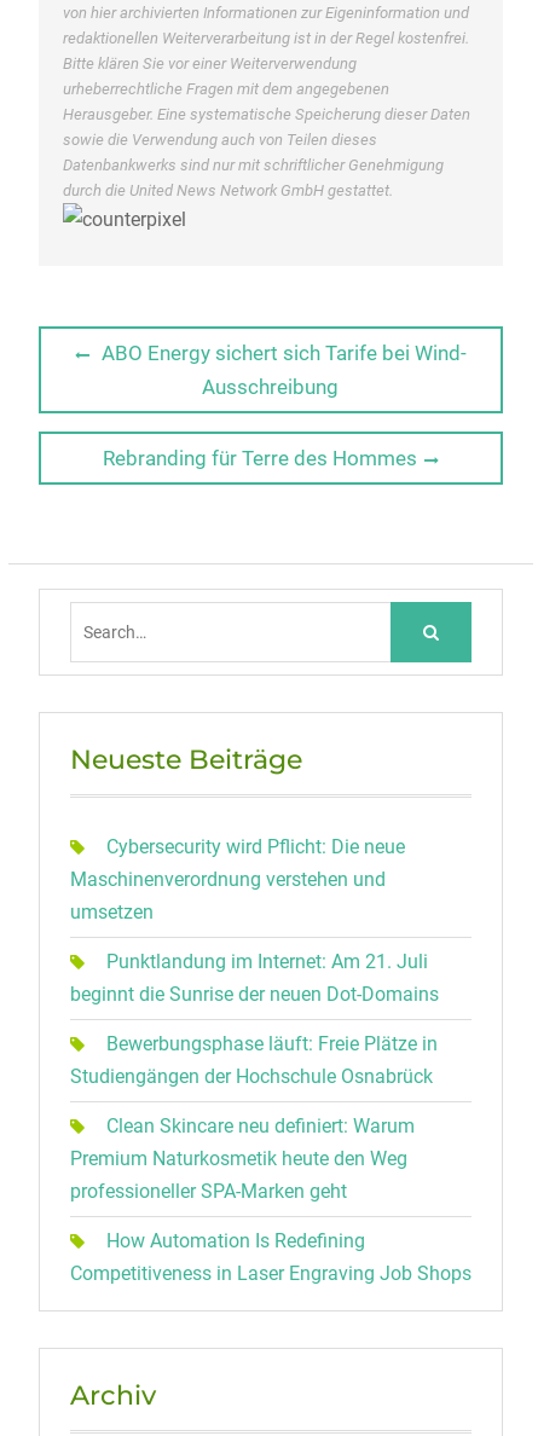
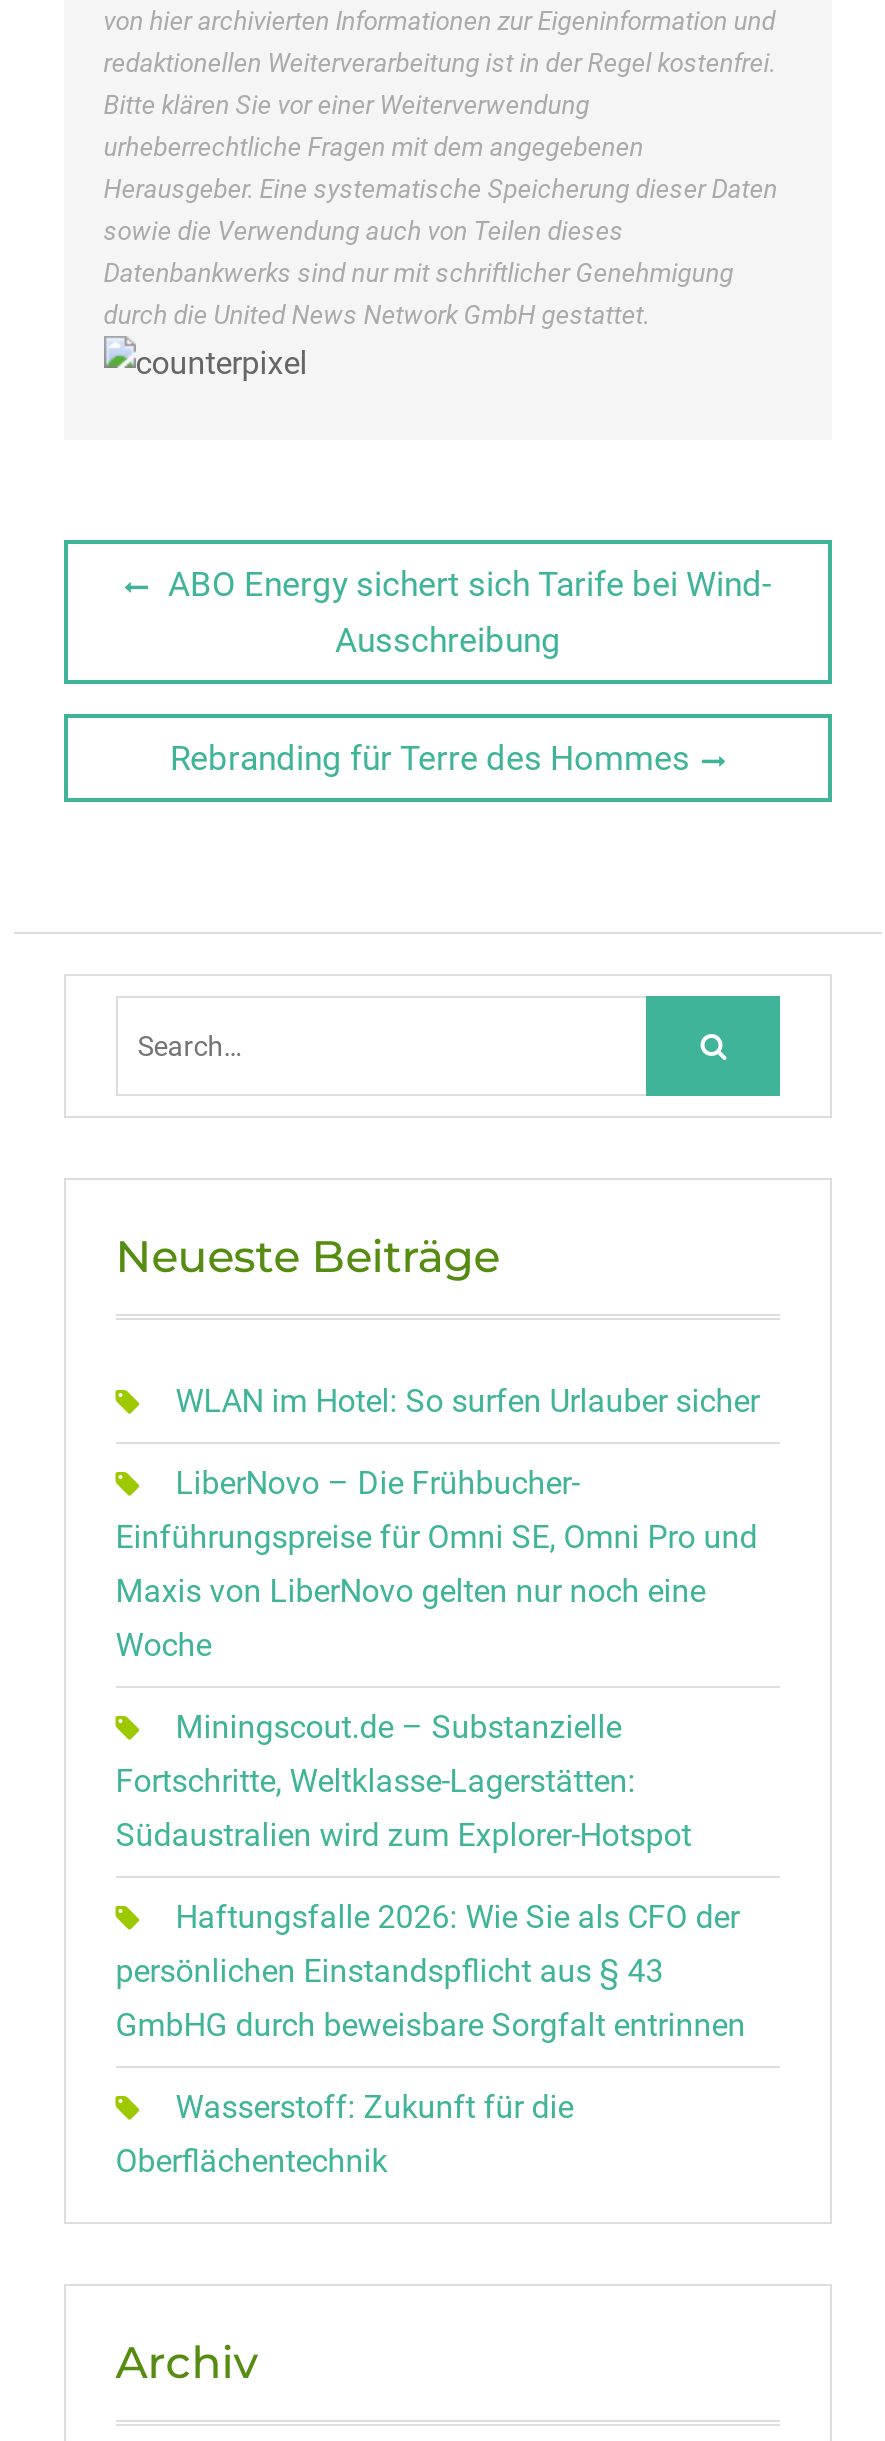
[70,835,405,923] Cybersecurity wird Pflicht: Die neue | Maschinenverordnung verstehen und | umsetzen -> [175,1382,759,1420] WLAN im Hotel: So surfen Urlauber sicher
[70,950,439,1006] Punktlandung im Internet: Am 21. Juli | beginnt die Sunrise der neuen Dot-Domains -> [115,1464,757,1664] LiberNovo – Die Frühbucher- | Einführungspreise für Omni SE, Omni Pro und | Maxis von LiberNovo gelten nur noch eine | Woche
[70,1032,437,1088] Bewerbungsphase läuft: Freie Plätze in | Studiengängen der Hochschule Osnabrück -> [115,1708,691,1854] Miningscout.de – Substanzielle | Fortschritte, Weltklasse-Lagerstätten: | Südaustralien wird zum Explorer-Hotspot
[70,1114,414,1203] Clean Skincare neu definiert: Warum | Premium Naturkosmetik heute den Weg | professioneller SPA-Marken geht -> [115,1898,745,2044] Haftungsfalle 2026: Wie Sie als CFO der | persönlichen Einstandspflicht aus § 43 | GmbHG durch beweisbare Sorgfalt entrinnen
[70,1229,471,1285] How Automation Is Redefining | Competitiveness in Laser Engraving Job Shops -> [115,2088,573,2180] Wasserstoff: Zukunft für die | Oberflächentechnik

